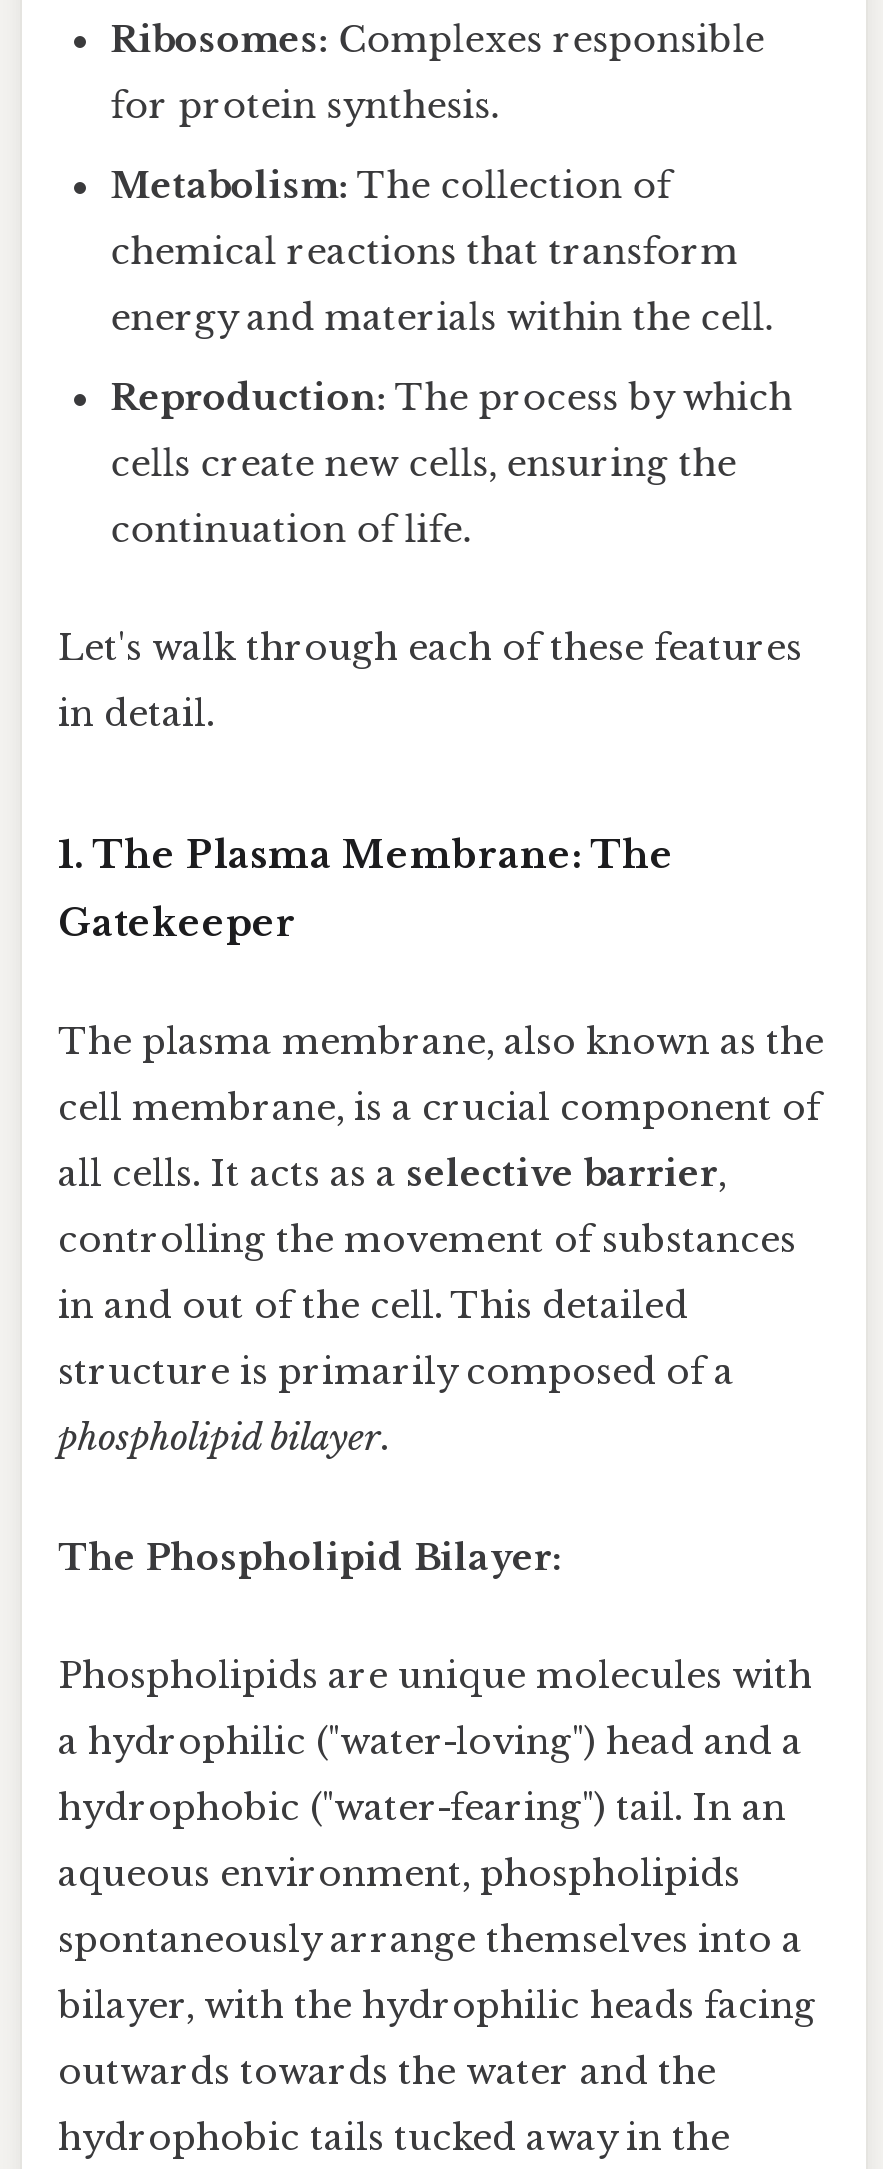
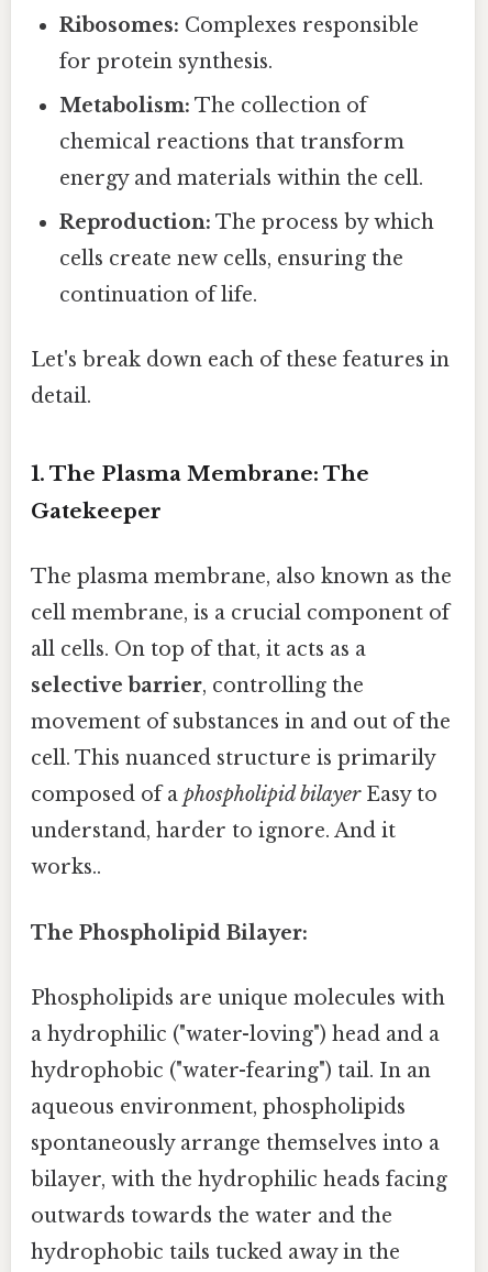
[58,627,802,671] Let's walk through each of these features -> [31,348,450,372] Let's break down each of these features in
[58,693,214,737] in detail. -> [31,384,91,409] detail.
[58,1153,796,1461] all cells. It acts as a selective barrier, | controlling the movement of substances | in and out of the cell. This detailed | structure is primarily composed of a | phospholipid bilayer. -> [31,638,451,880] all cells. On top of that, it acts as a | selective barrier, controlling the | movement of substances in and out of the | cell. This nuanced structure is primarily | composed of a phospholipid bilayer Easy to | understand, harder to ignore. And it | works..

